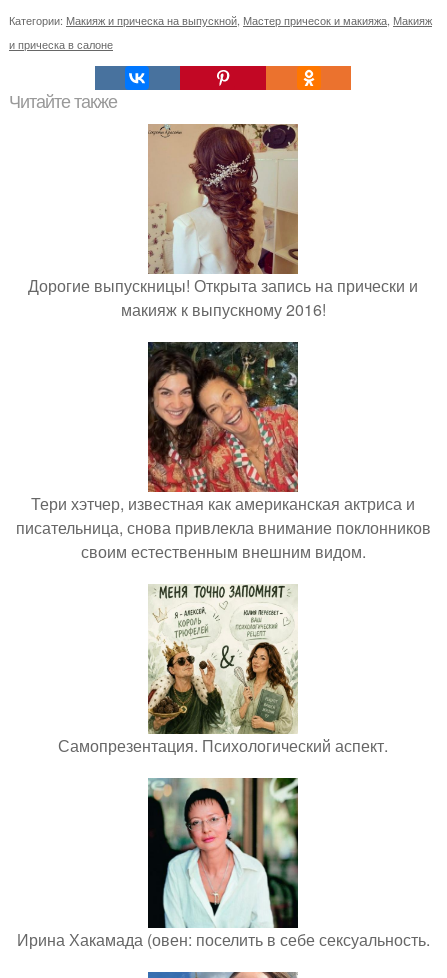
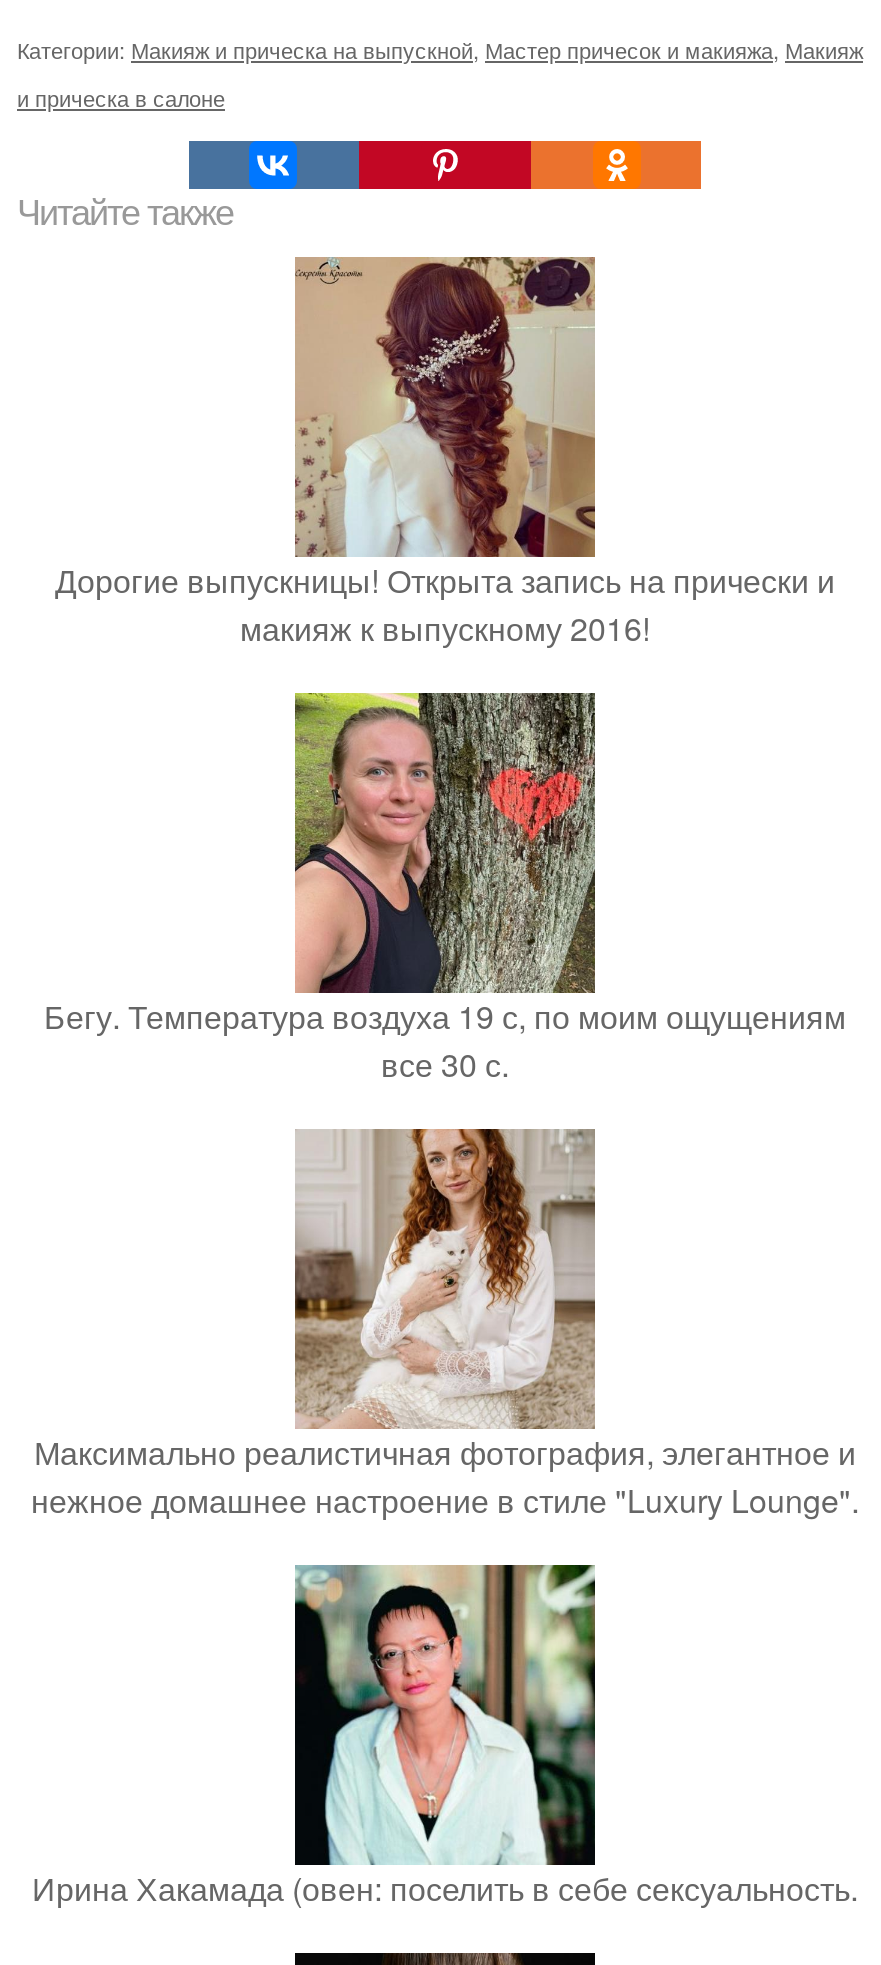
[15,341,430,563] [image] | Тери хэтчер, известная как американская актриса и | писательница, снова привлекла внимание поклонников | своим естественным внешним видом. -> [44,691,846,1087] [image] | Бегу. Температура воздуха 19 с, по моим ощущениям | все 30 с.
[58,571,388,757] [image] | Самопрезентация. Психологический аспект. -> [31,1151,859,1523] [image] | Максимально реалистичная фотография, элегантное и | нежное домашнее настроение в стиле "Luxury Lounge".

